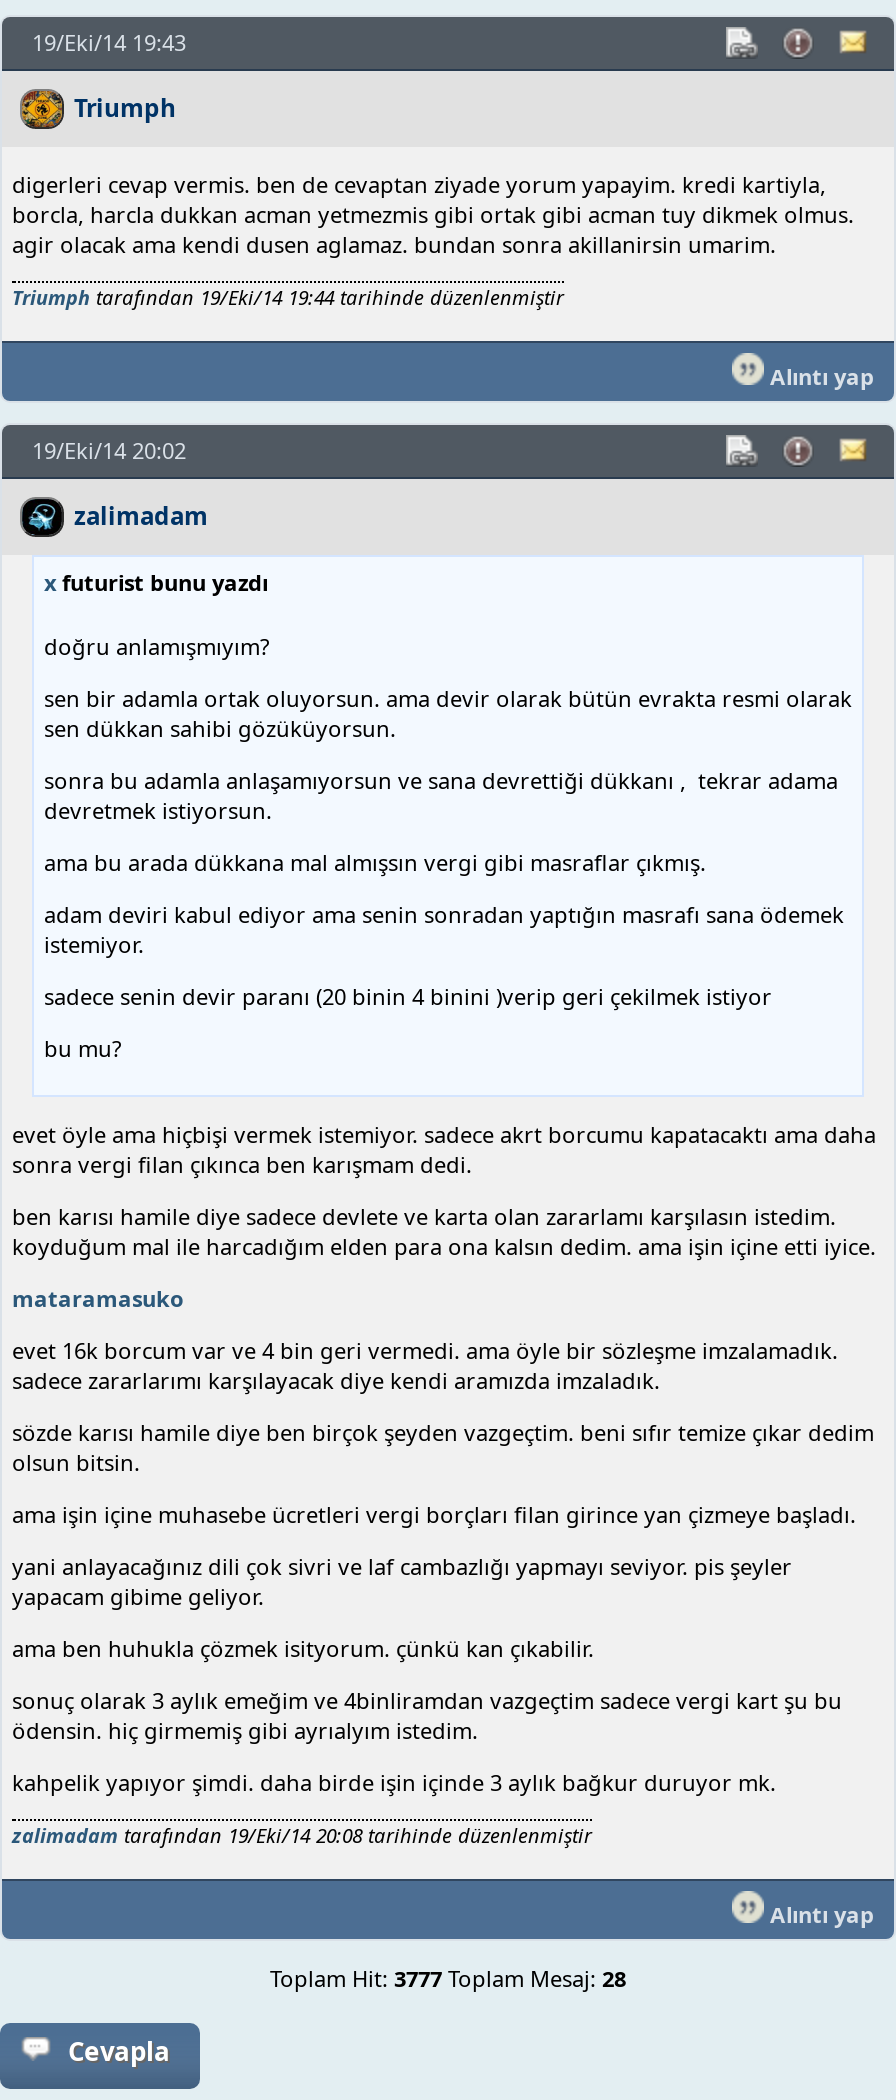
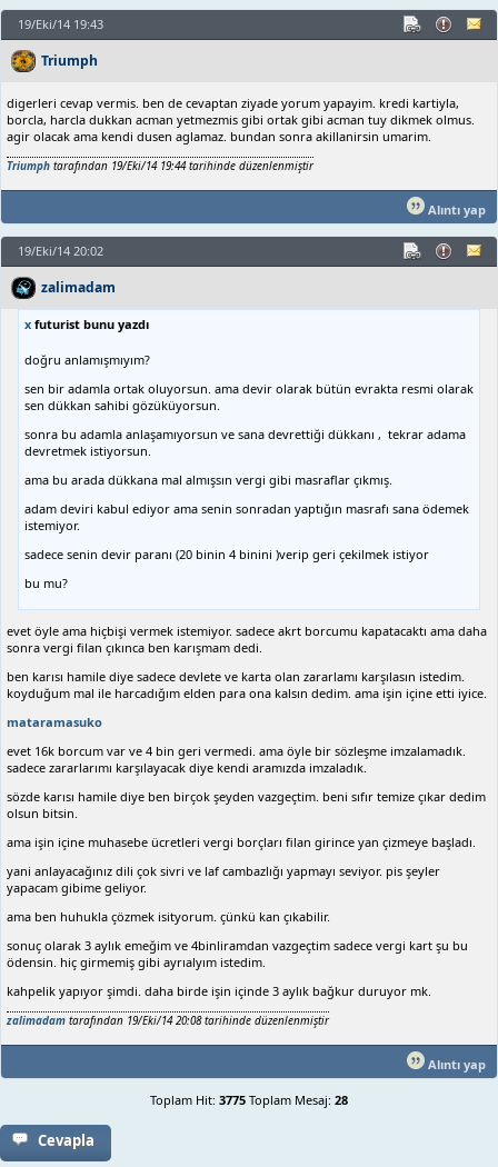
[270,1963,626,1993] Toplam Hit: 3777 Toplam Mesaj: 28 -> [150,1092,348,1108] Toplam Hit: 3775 Toplam Mesaj: 28

